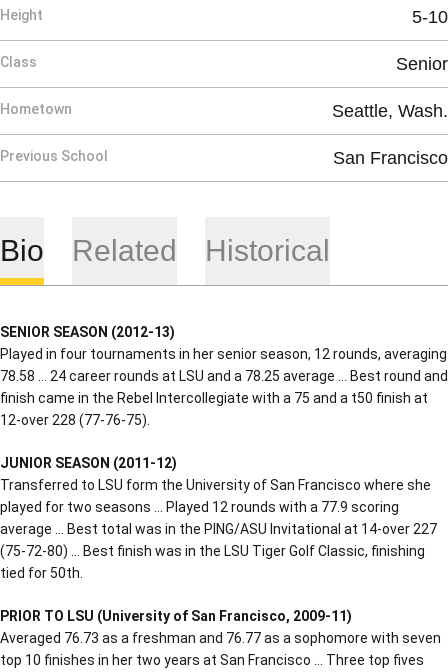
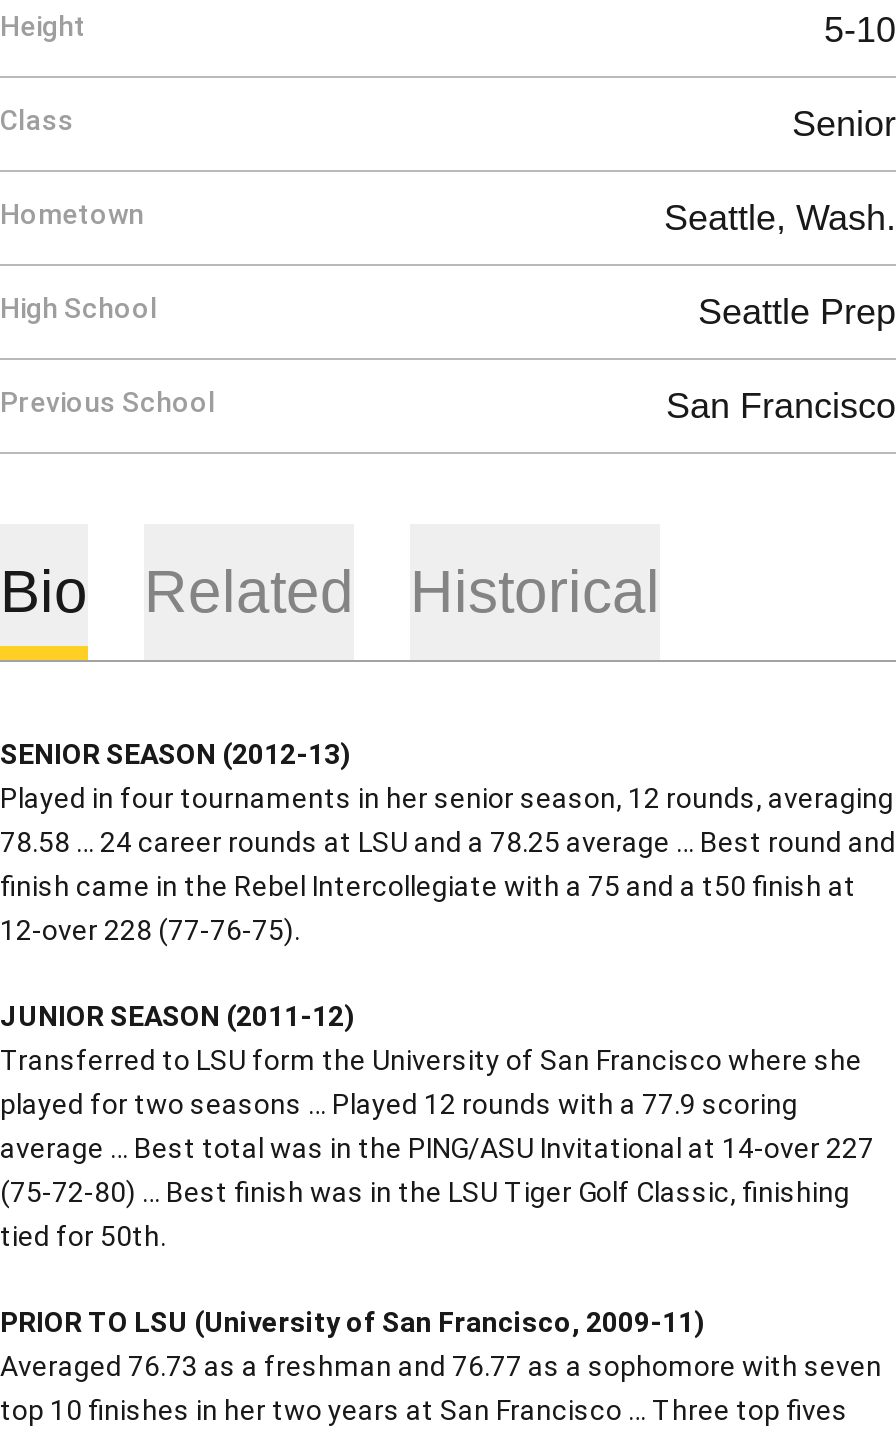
none -> [0,291,896,331] High School | Seattle Prep

